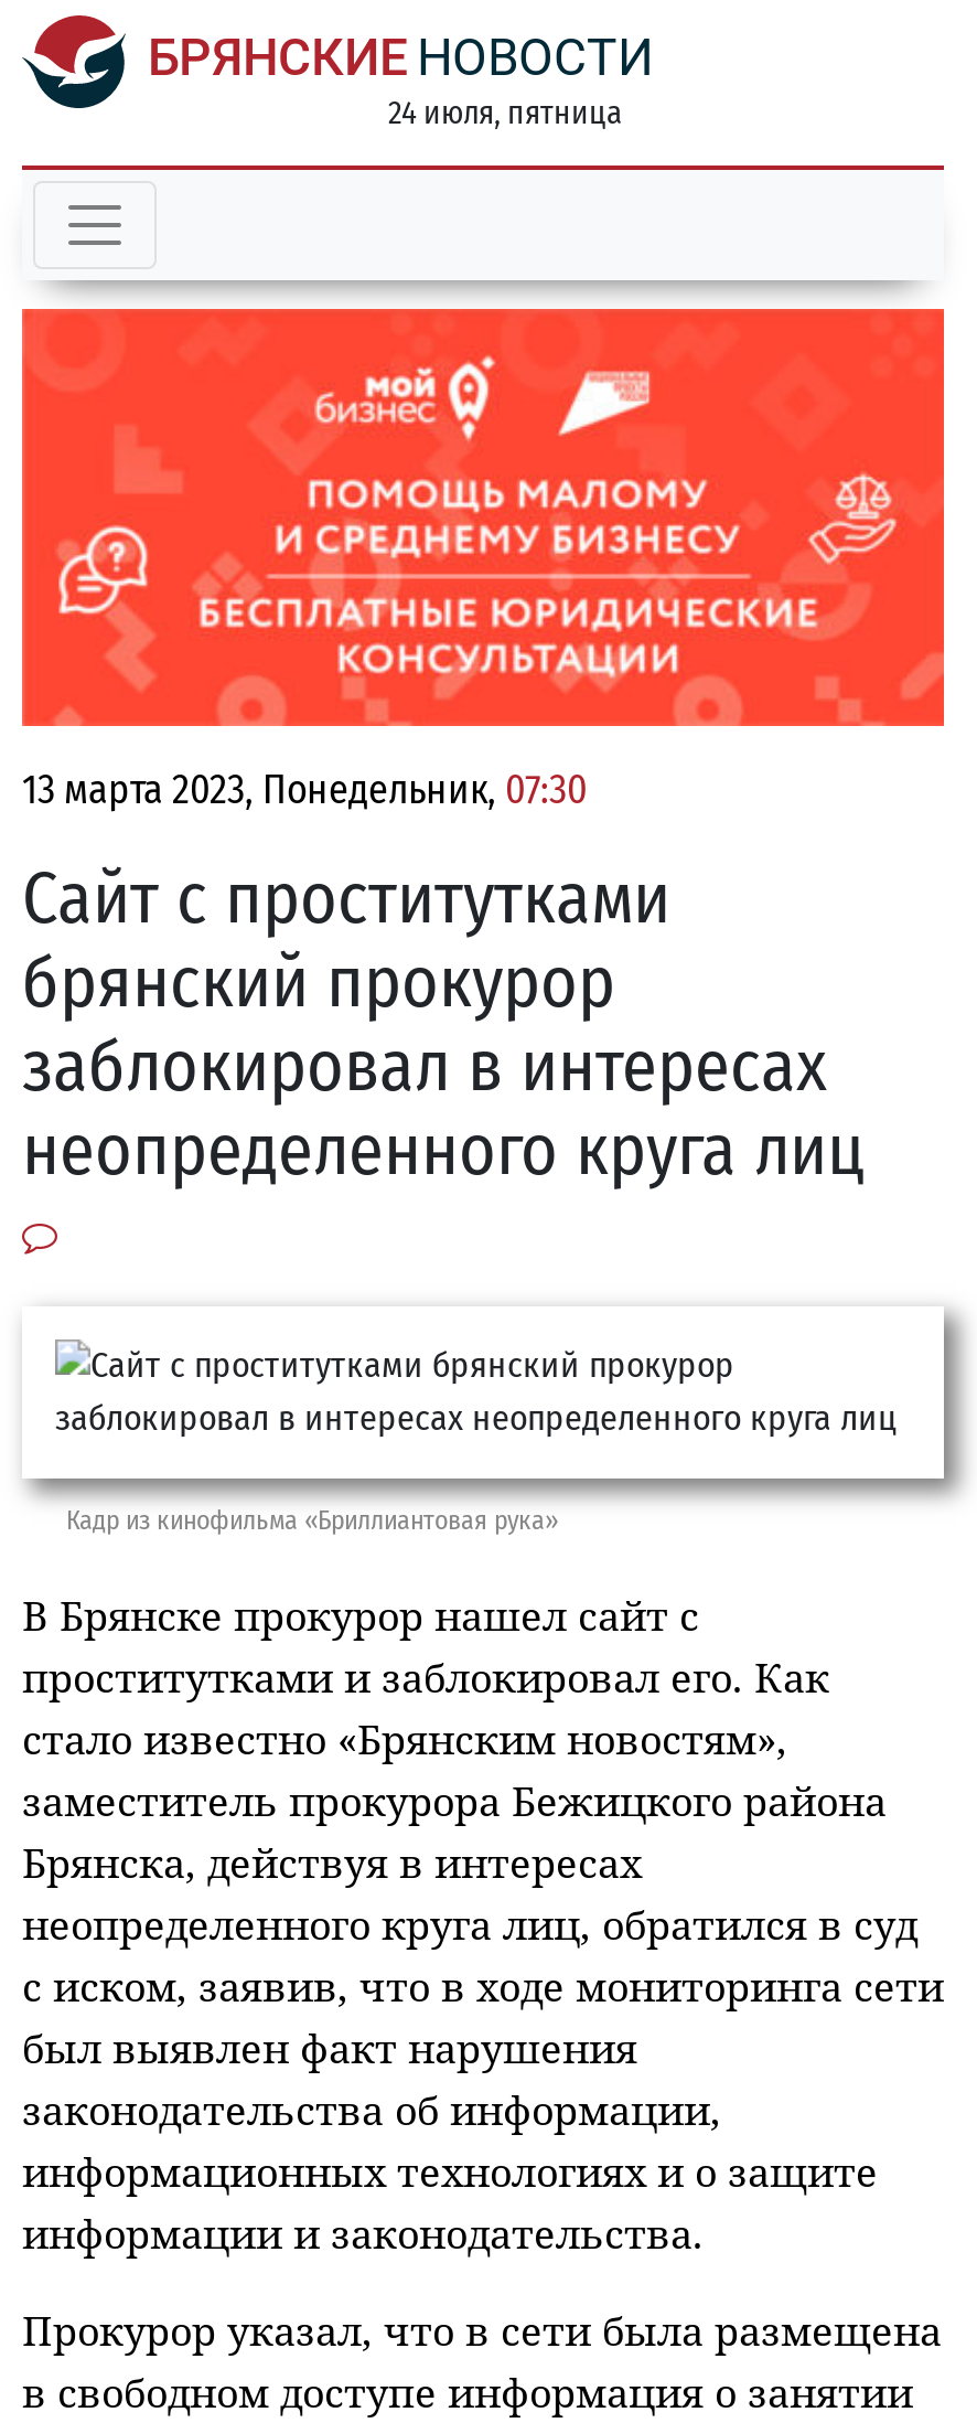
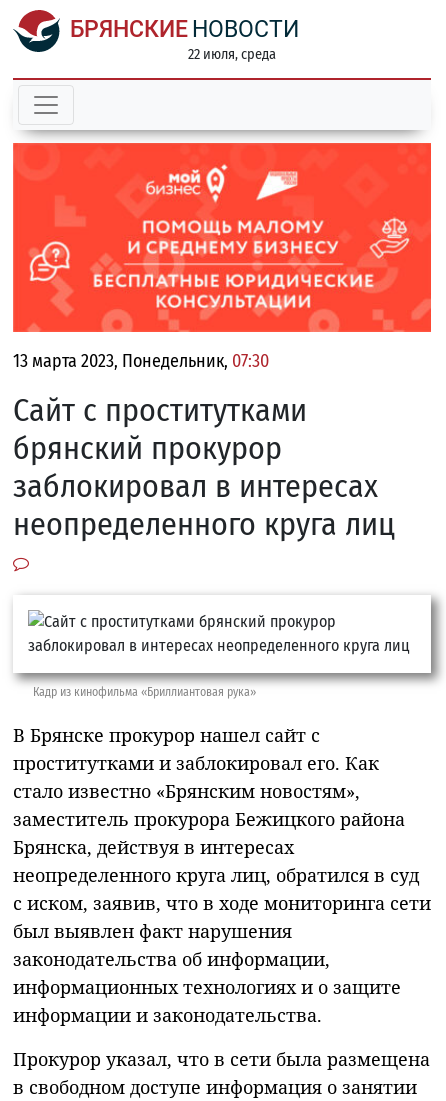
[388,95,622,132] 24 июля, пятница -> [188,46,276,63] 22 июля, среда

